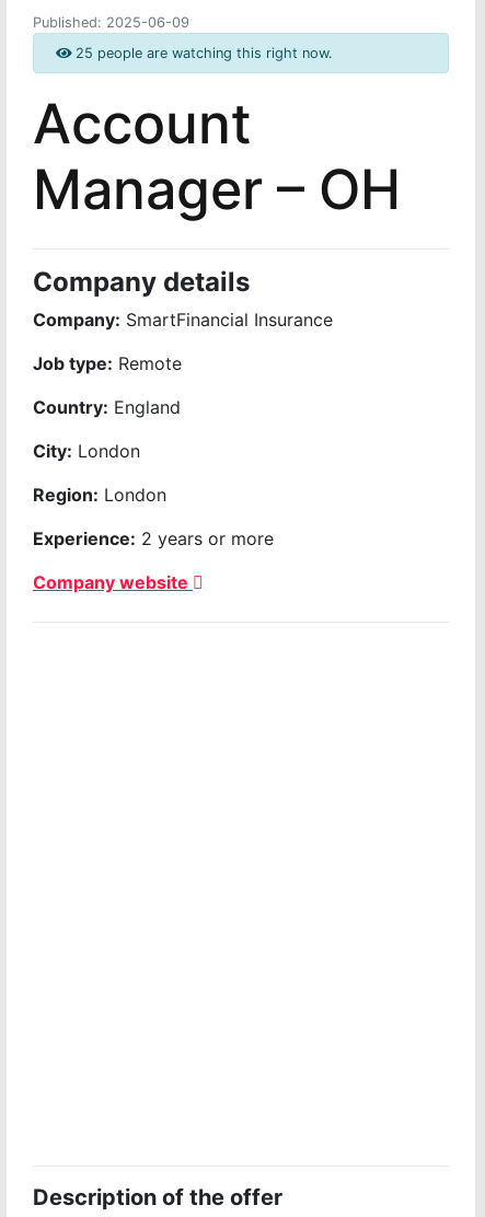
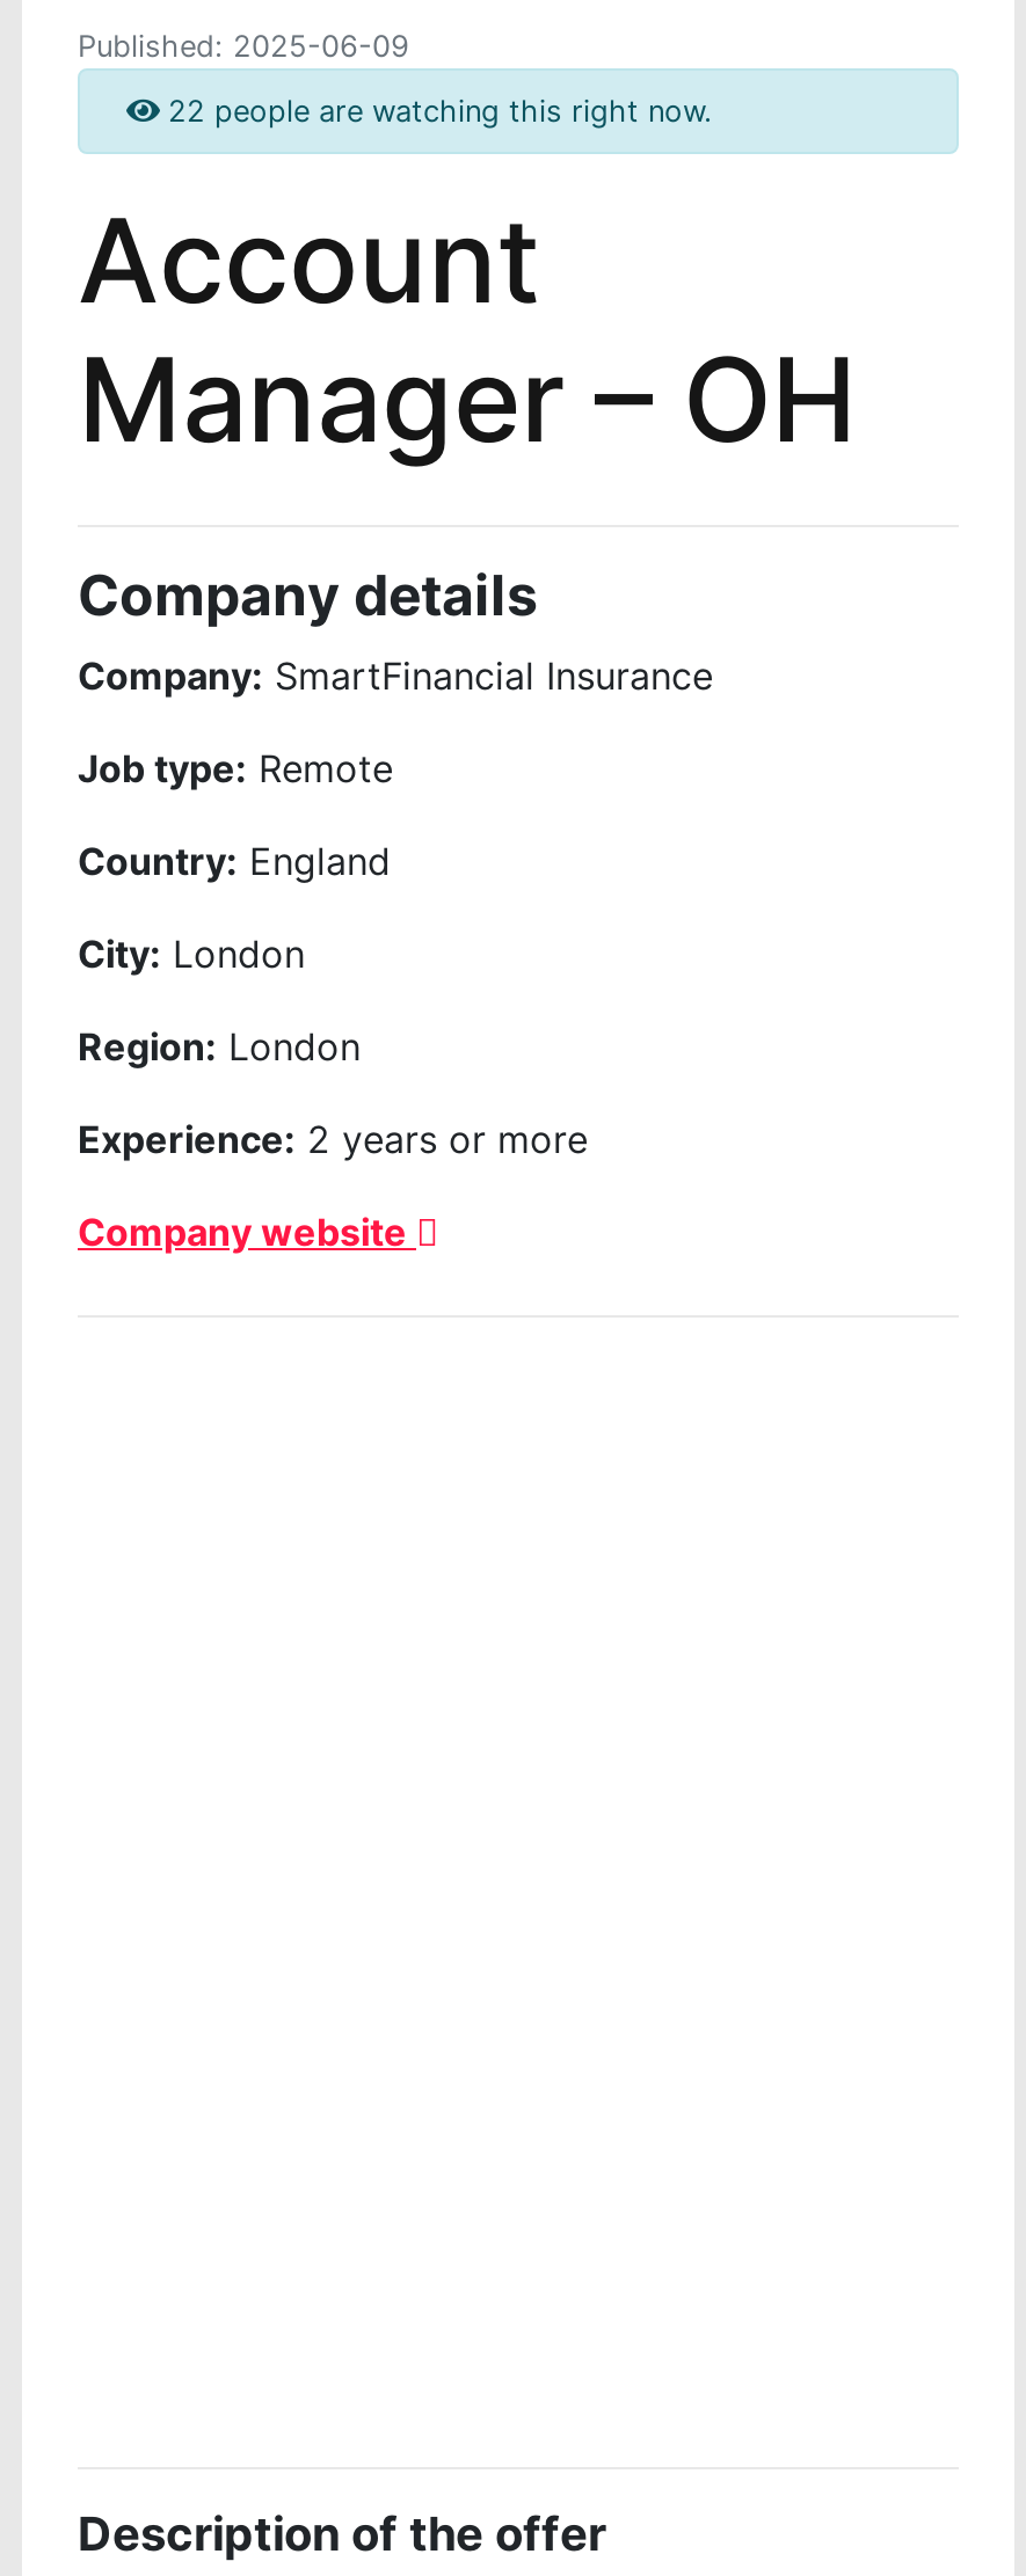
[76,45,333,62] 25 people are watching this right now. -> [168,94,713,129] 22 people are watching this right now.

